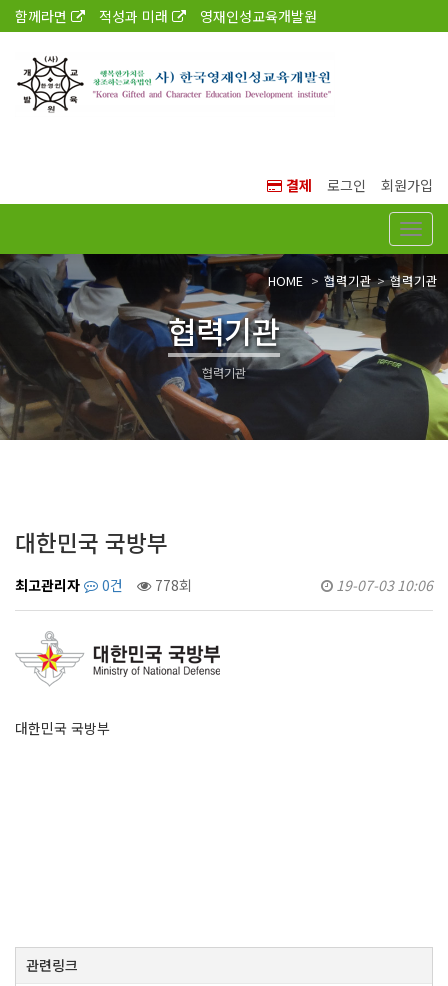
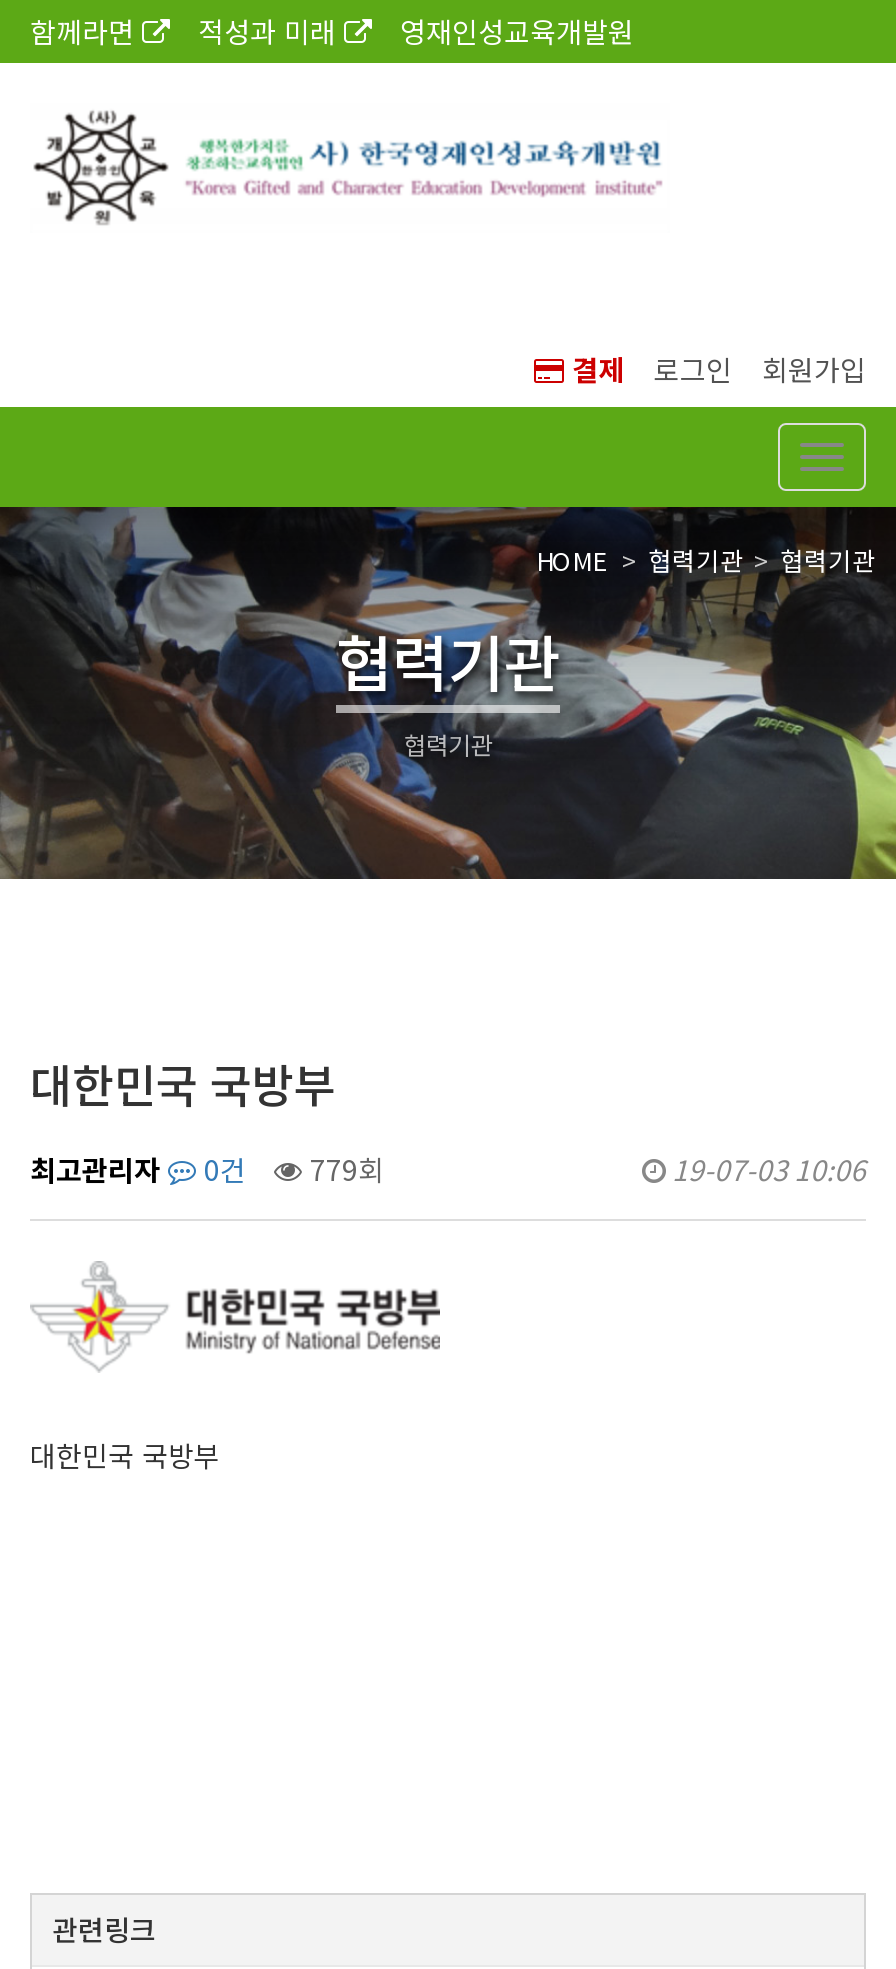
[15,575,192,595] 최고관리자 0건 778회 -> [30,1149,384,1189] 최고관리자 0건 779회

